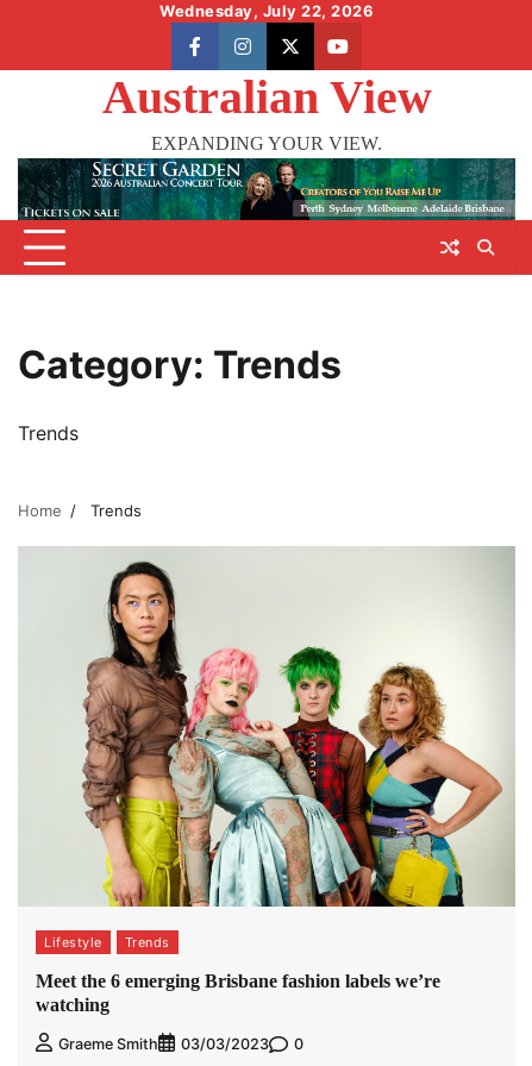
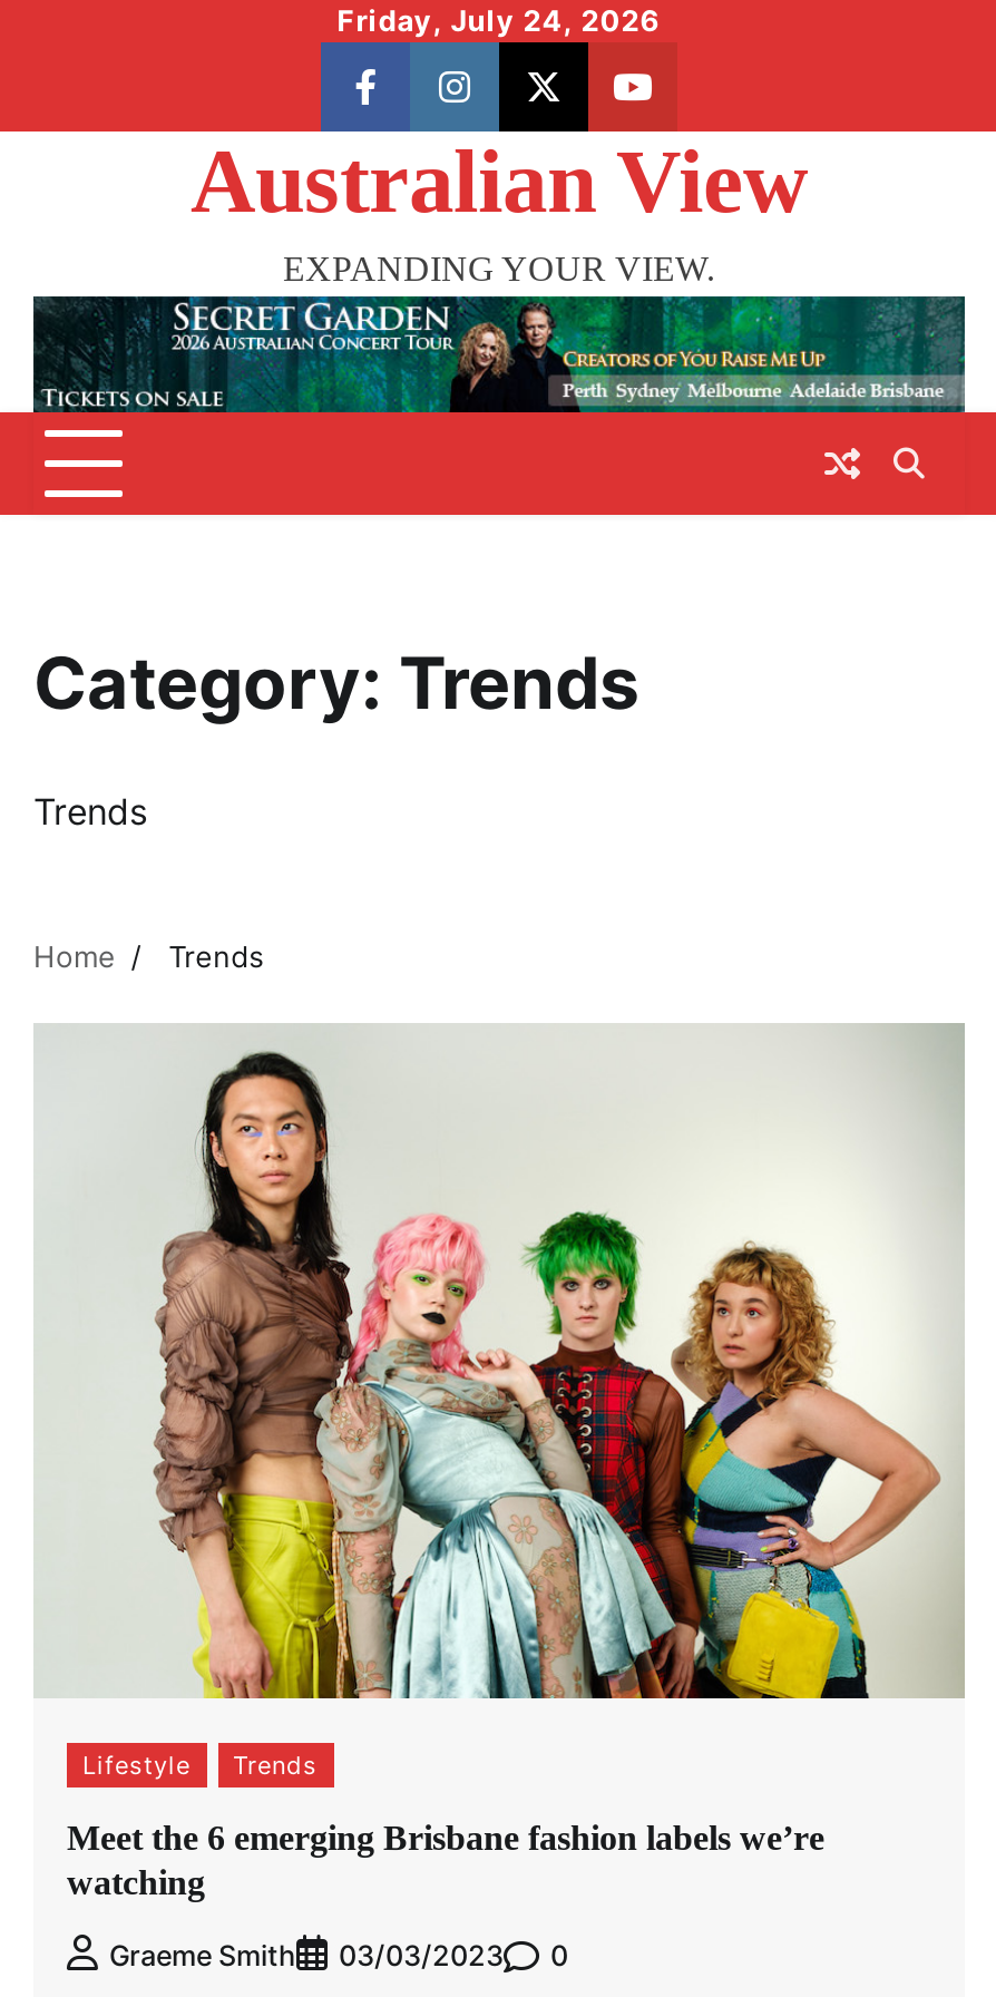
[159,1,374,20] Wednesday, July 22, 2026 -> [337,2,661,38] Friday, July 24, 2026

